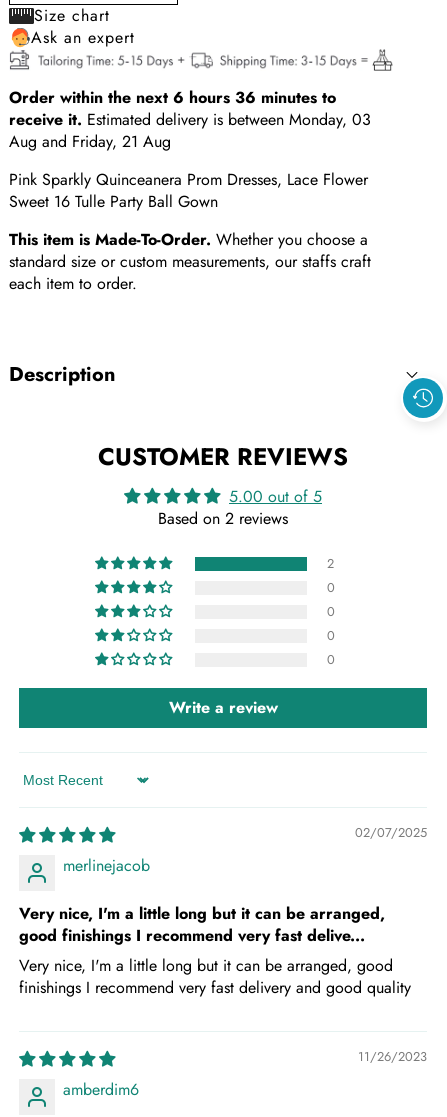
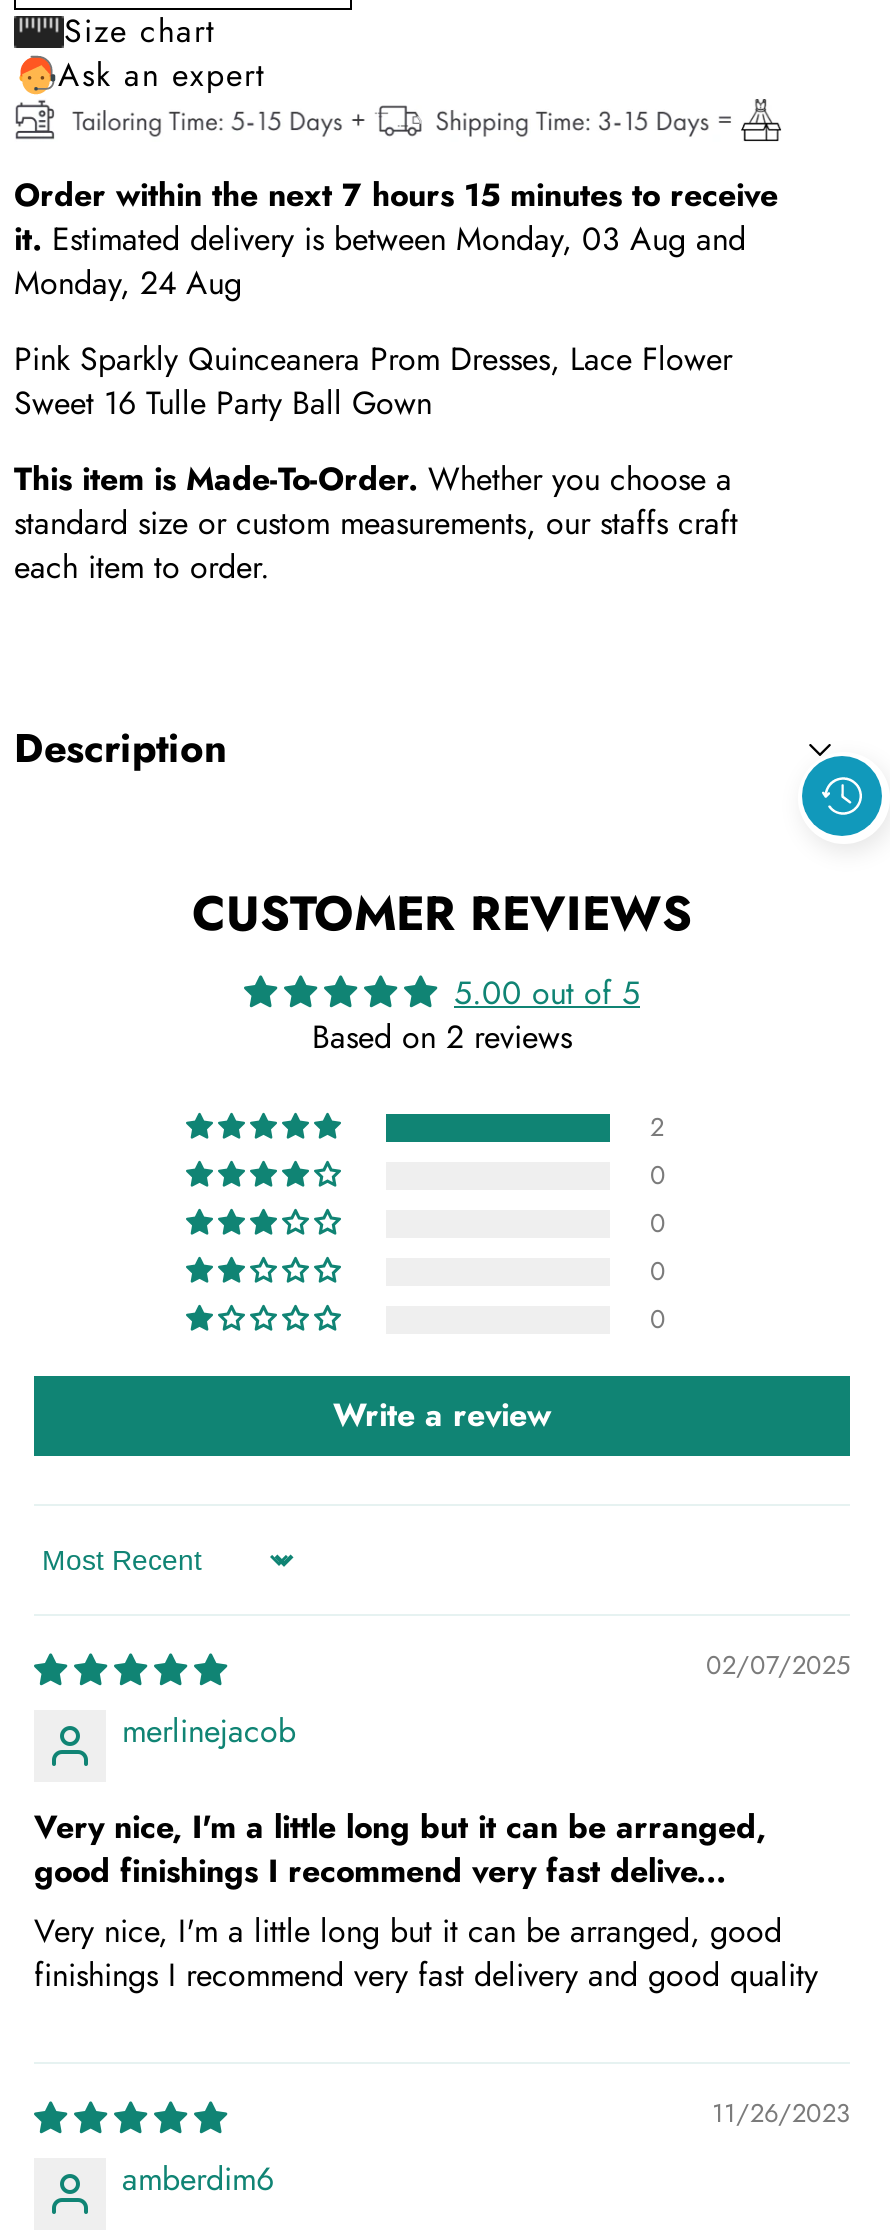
[9,86,371,153] Order within the next 6 hours 36 minutes to | receive it. Estimated delivery is between Monday, 03 | Aug and Friday, 21 Aug -> [14,171,778,305] Order within the next 7 hours 15 minutes to receive | it. Estimated delivery is between Monday, 03 Aug and | Monday, 24 Aug

